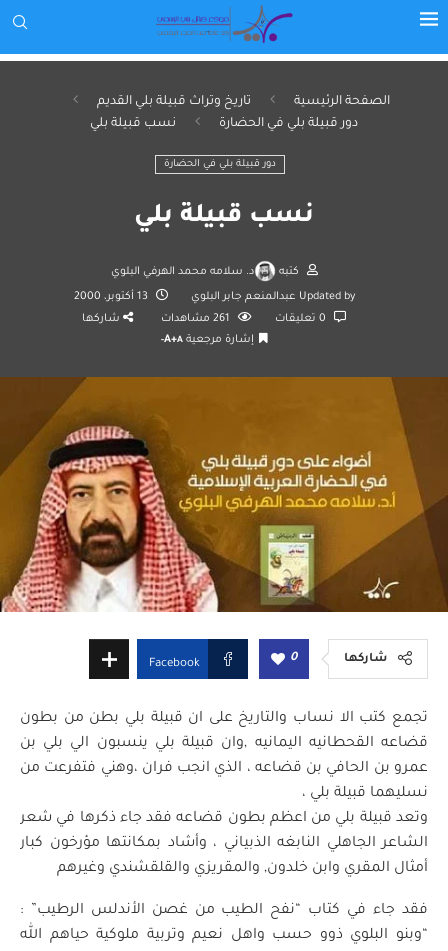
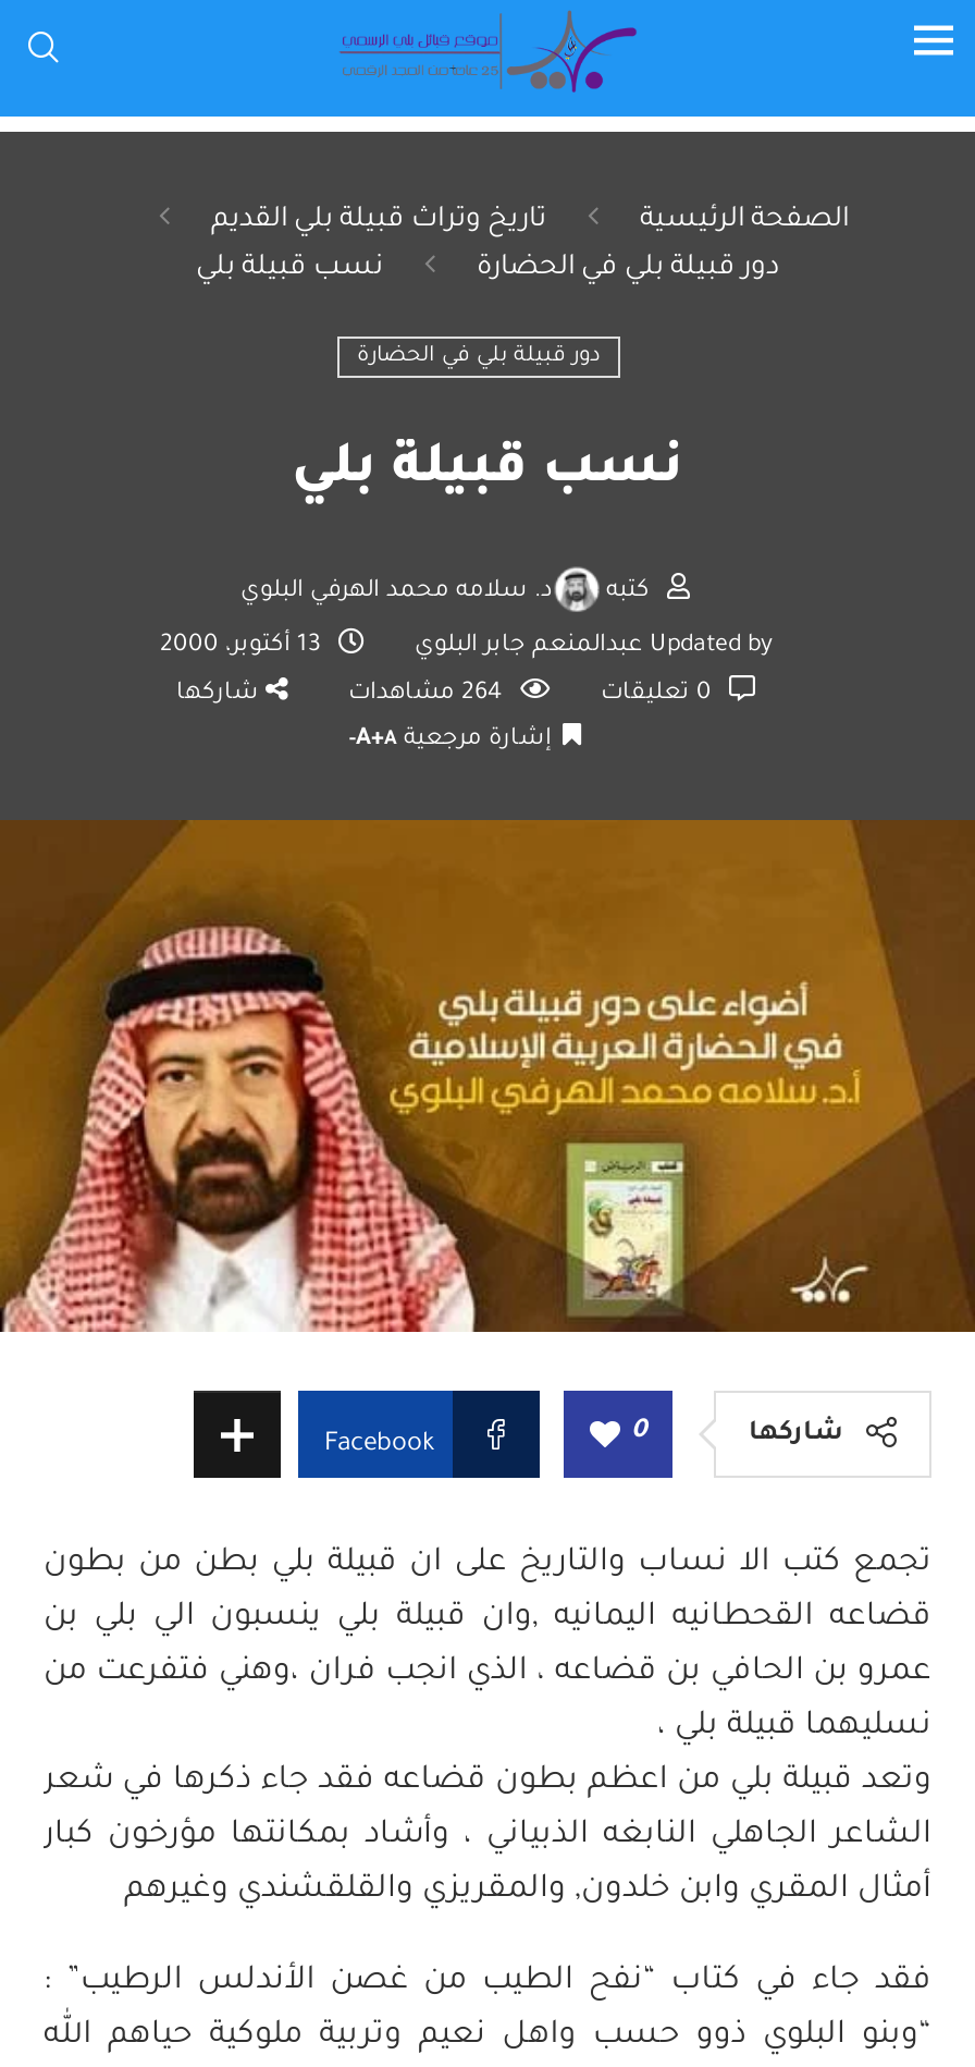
[161,313,230,325] 261 مشاهدات -> [348,681,503,707] 264 مشاهدات

